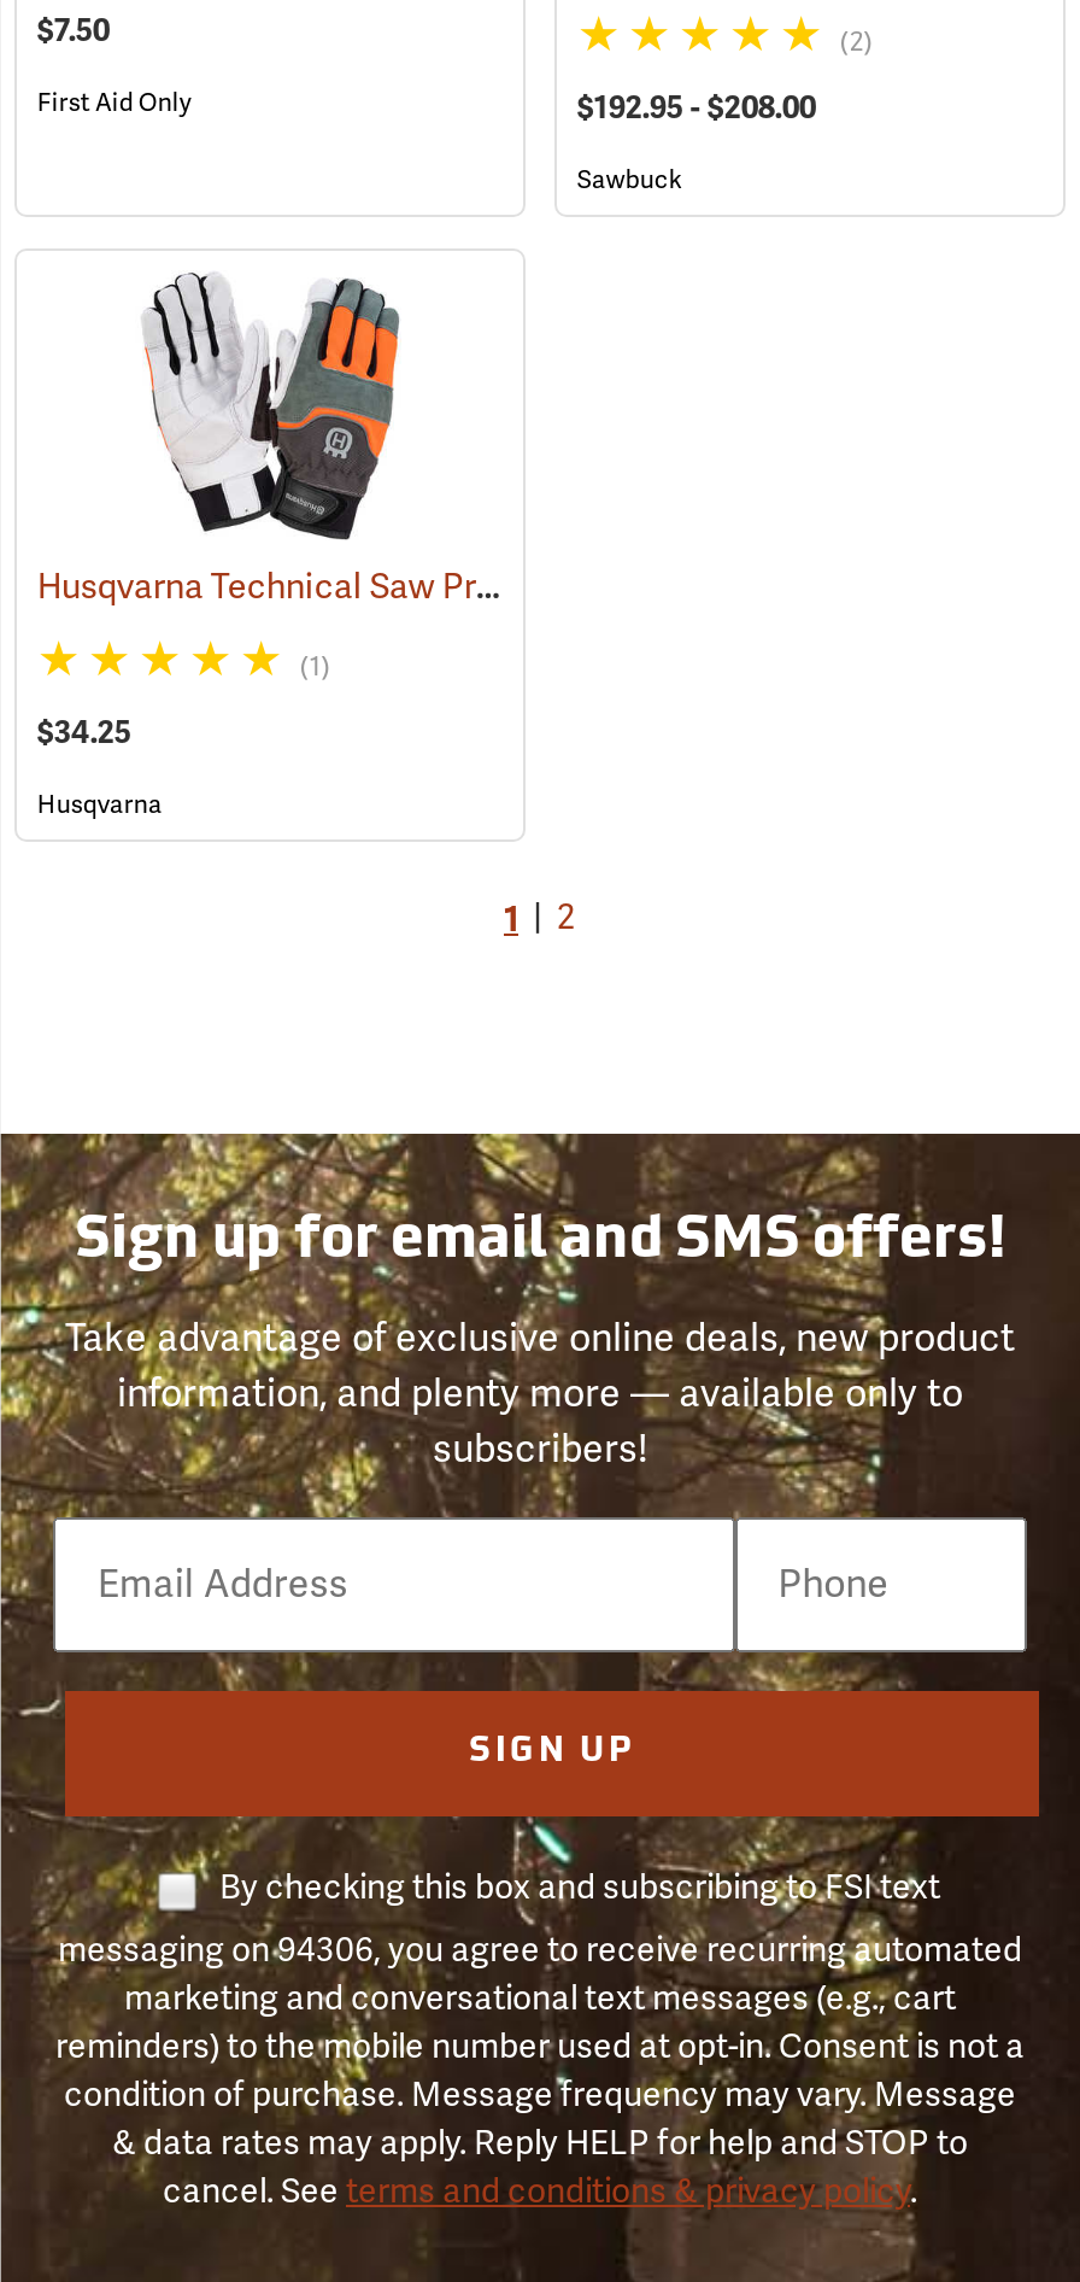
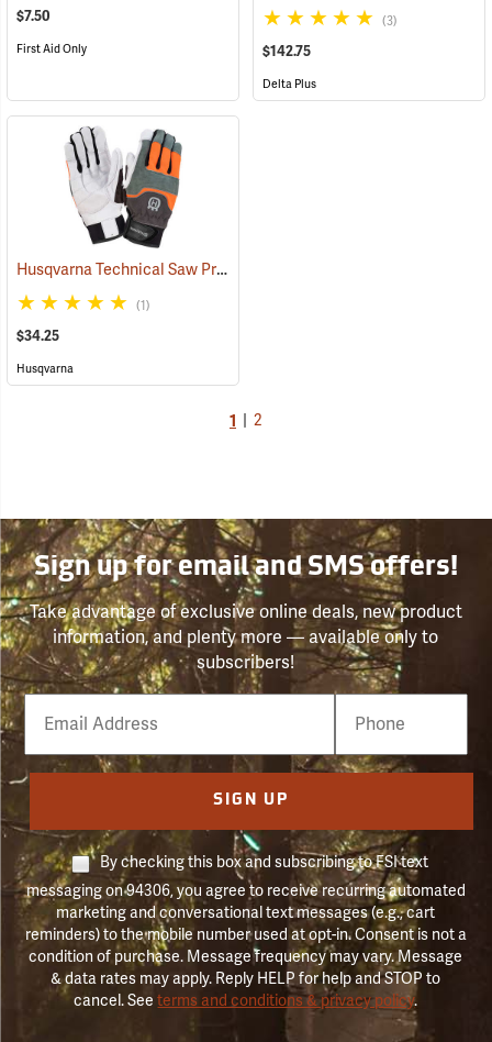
[840,25,874,57] (2) -> [383,14,398,28] (3)
[577,88,816,127] $192.95 - $208.00 -> [263,42,311,60] $142.75
[577,163,683,194] Sawbuck -> [263,76,317,91] Delta Plus

